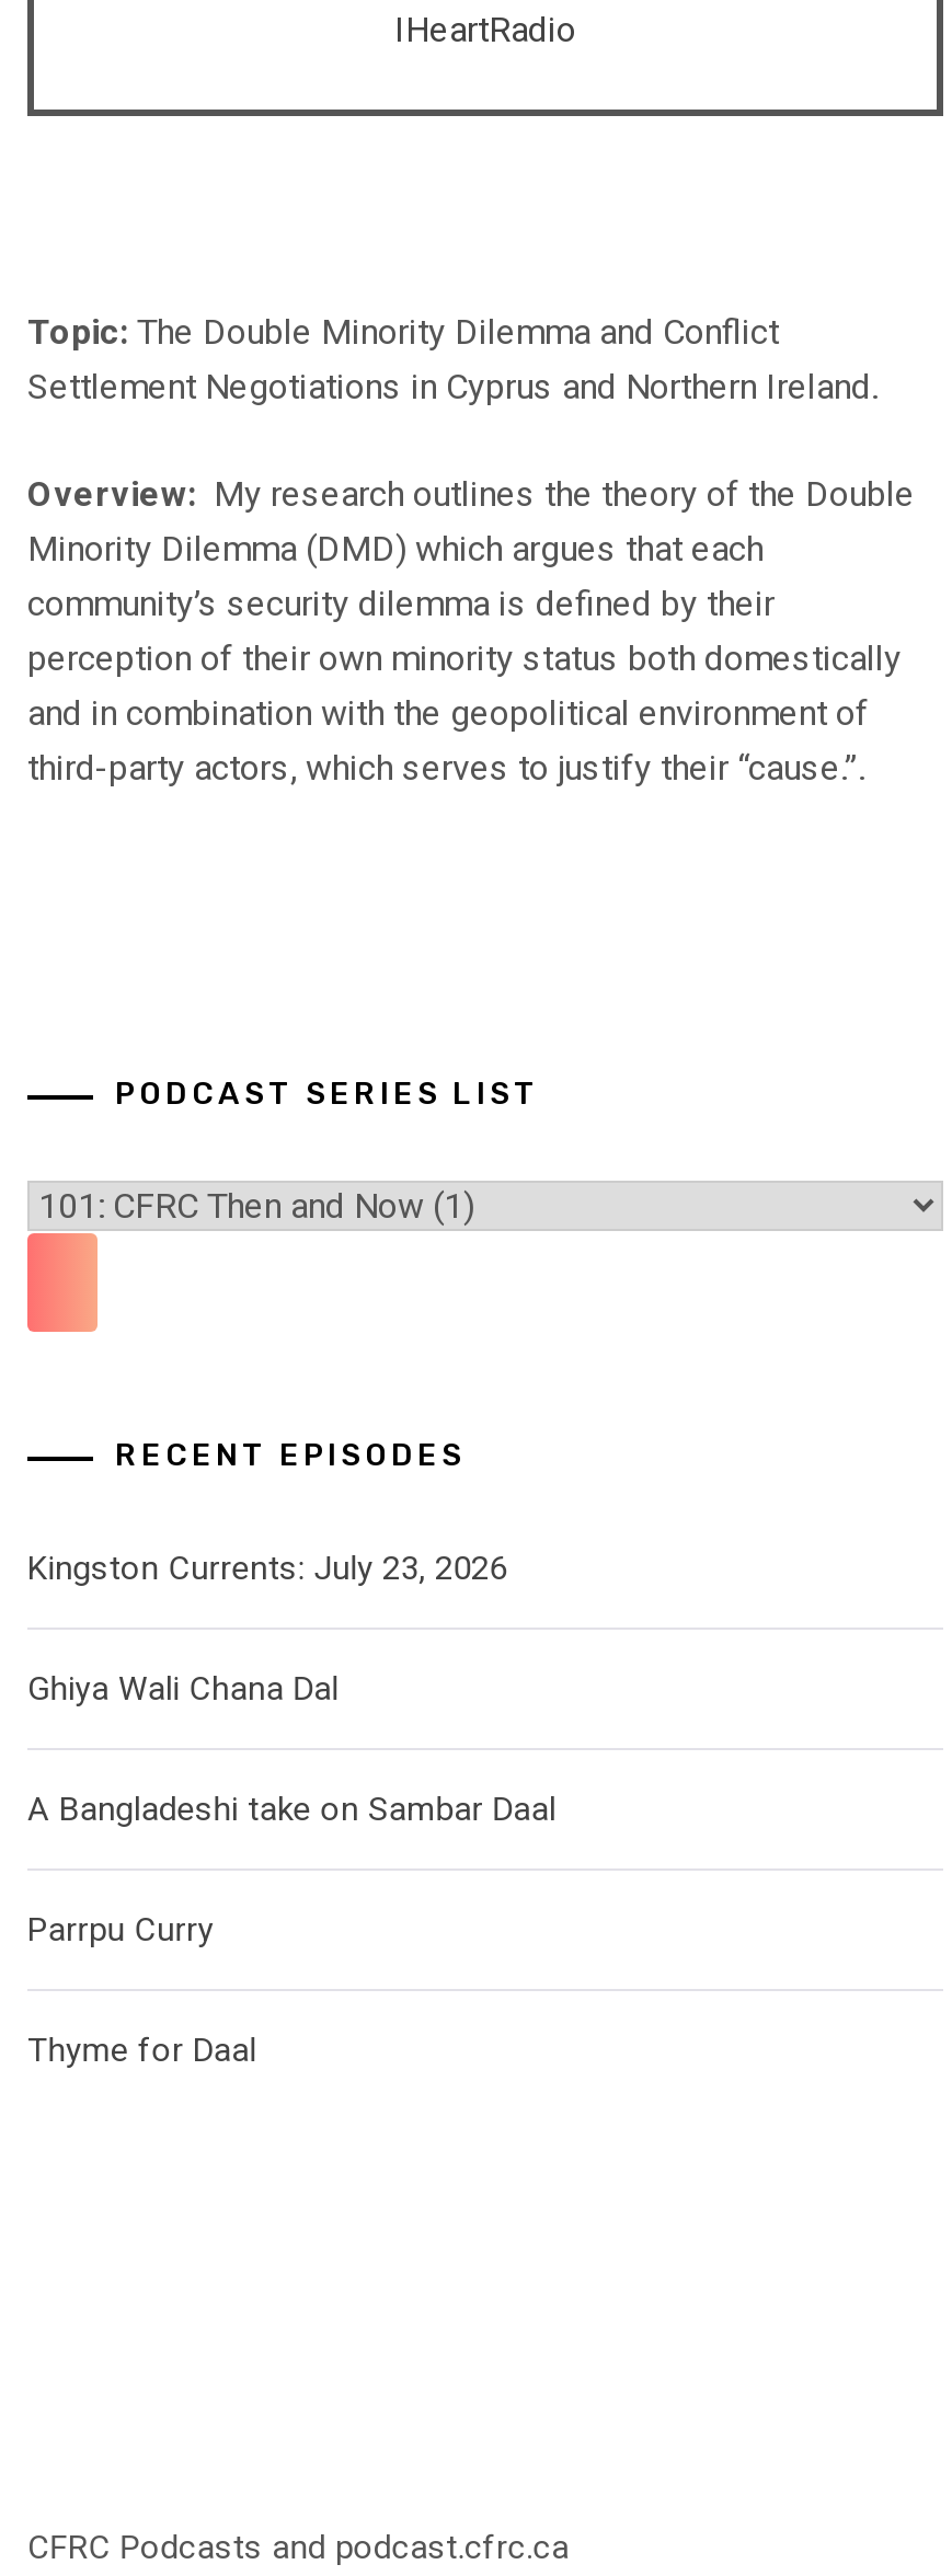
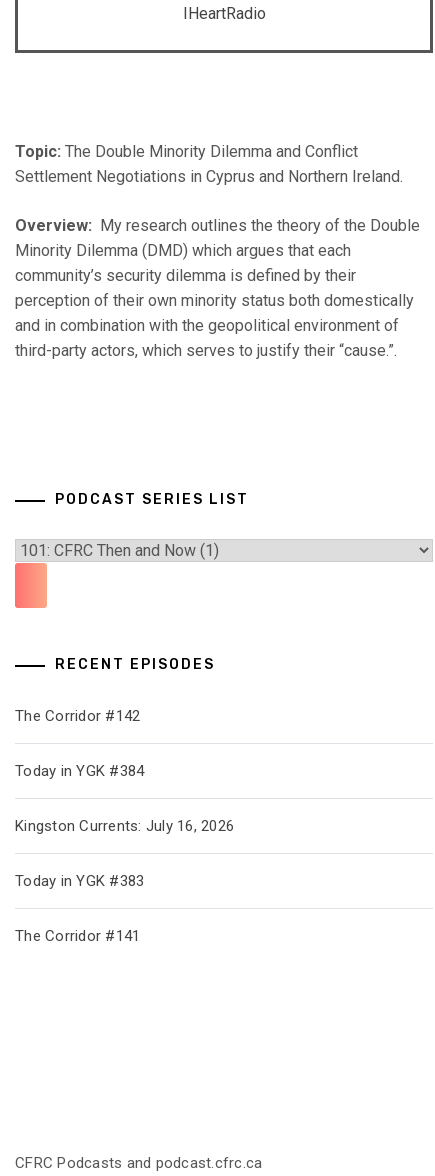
[27,1550,507,1589] Kingston Currents: July 23, 2026 -> [15,707,140,725] The Corridor #142
[27,1670,339,1709] Ghiya Wali Chana Dal -> [15,762,144,780] Today in YGK #384
[27,1790,556,1830] A Bangladeshi take on Sambar Daal -> [15,817,234,835] Kingston Currents: July 16, 2026
[27,1911,214,1950] Parrpu Curry -> [15,872,144,890] Today in YGK #383
[27,2031,256,2071] Thyme for Daal -> [15,927,140,945] The Corridor #141

